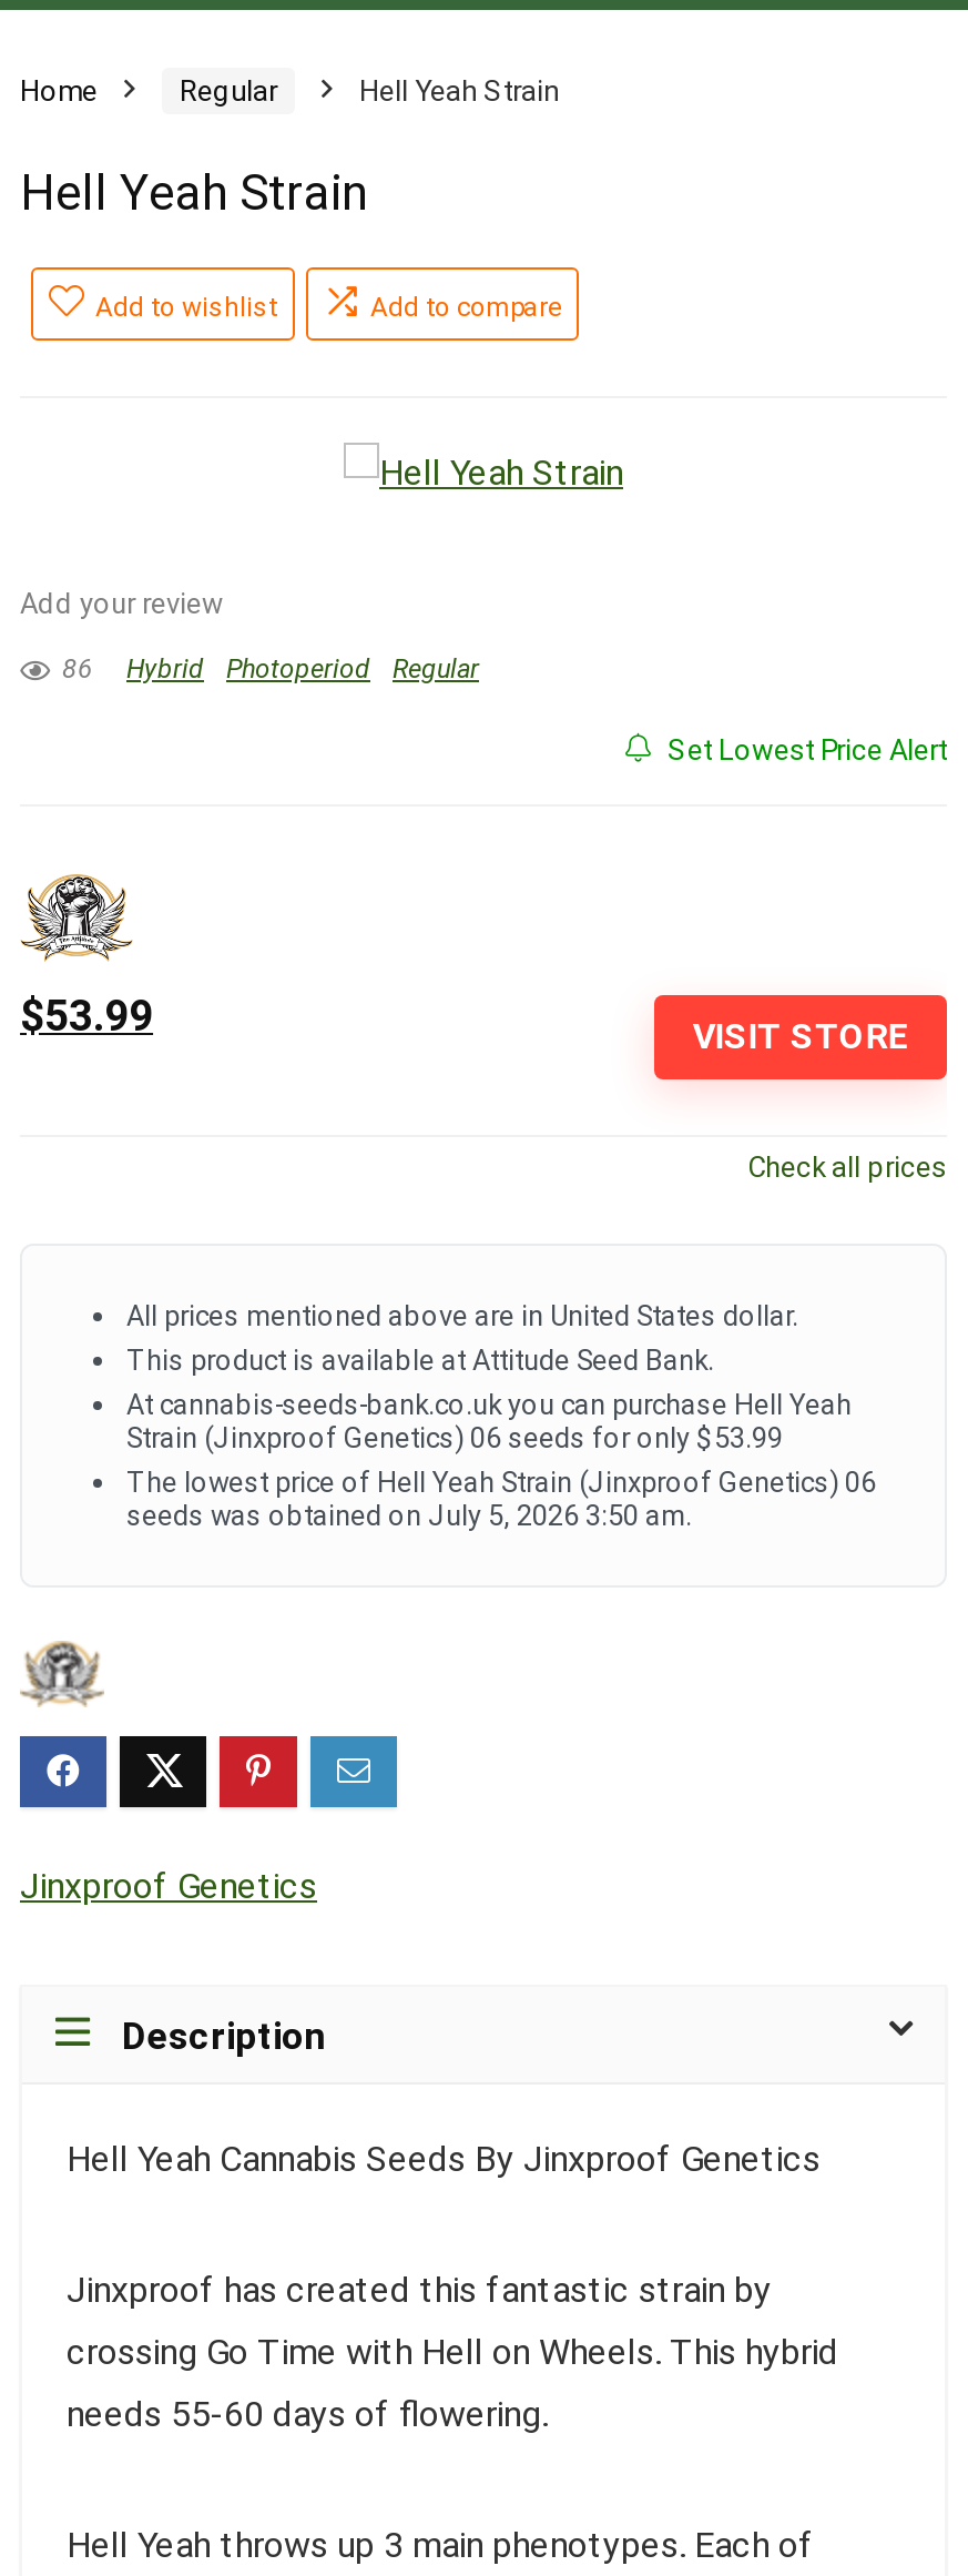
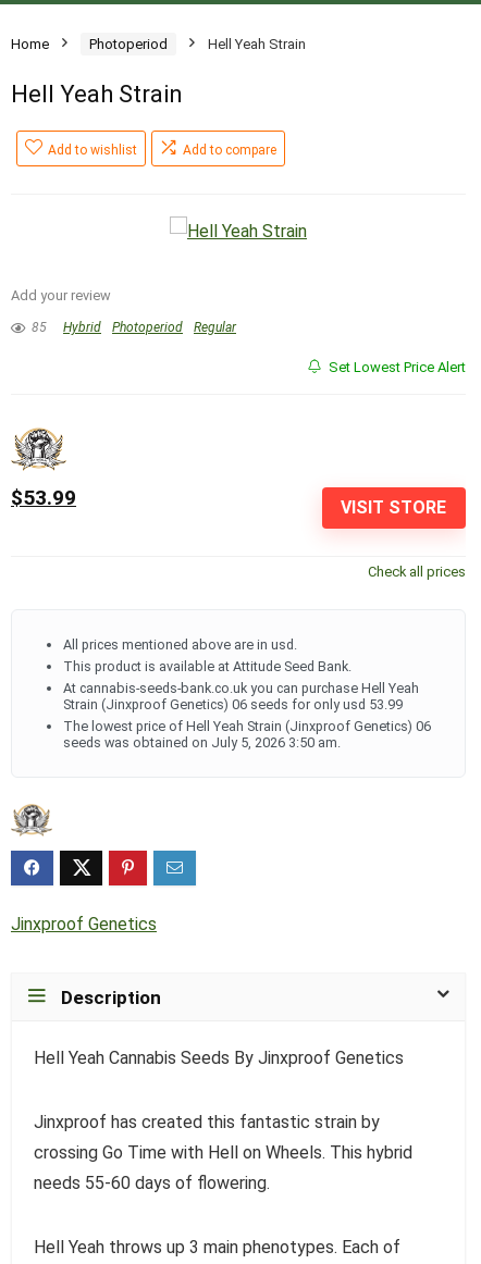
[180,74,277,108] Regular -> [89,36,168,52] Photoperiod
[62,653,479,684] 86 Hybrid Photoperiod Regular -> [32,320,236,335] 85 Hybrid Photoperiod Regular
[126,1299,798,1332] All prices mentioned above are in United States dollar. -> [63,636,297,652] All prices mentioned above are in usd.
[126,1421,783,1454] Strain (Jinxproof Genetics) 06 seeds for only $53.99 -> [63,696,403,712] Strain (Jinxproof Genetics) 06 seeds for only usd 53.99

